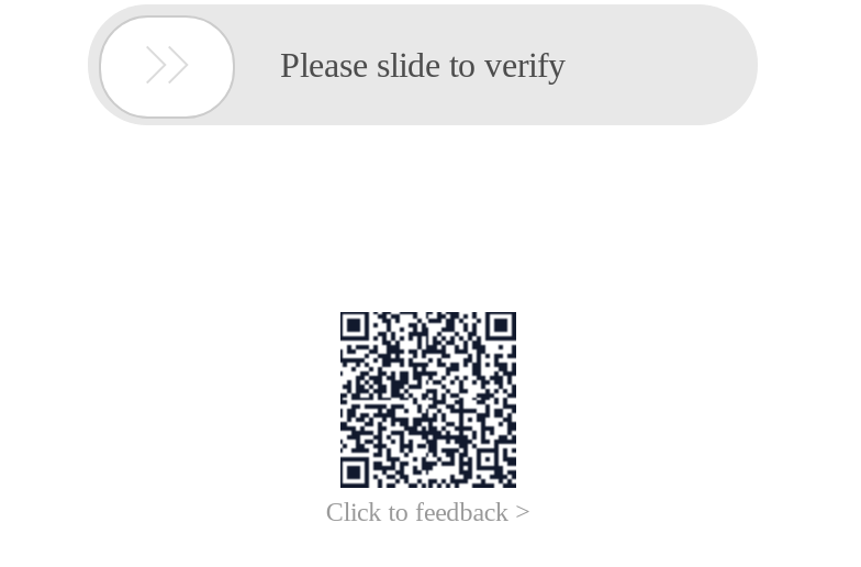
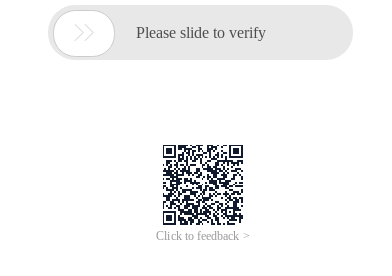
[340,310,518,490] [image] -> [163,145,243,226] [image]

